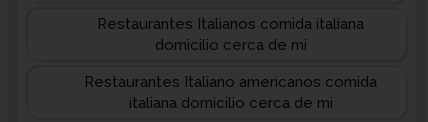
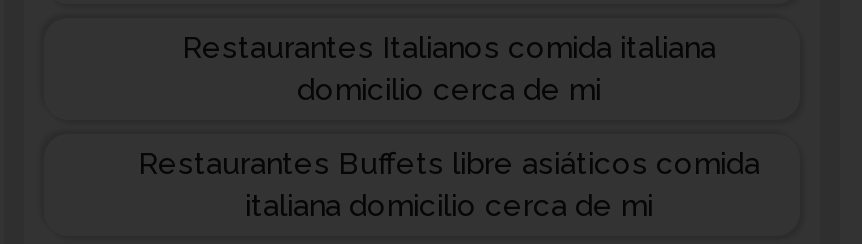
[84,73,377,91] Restaurantes Italiano americanos comida -> [138,146,760,182] Restaurantes Buffets libre asiáticos comida

